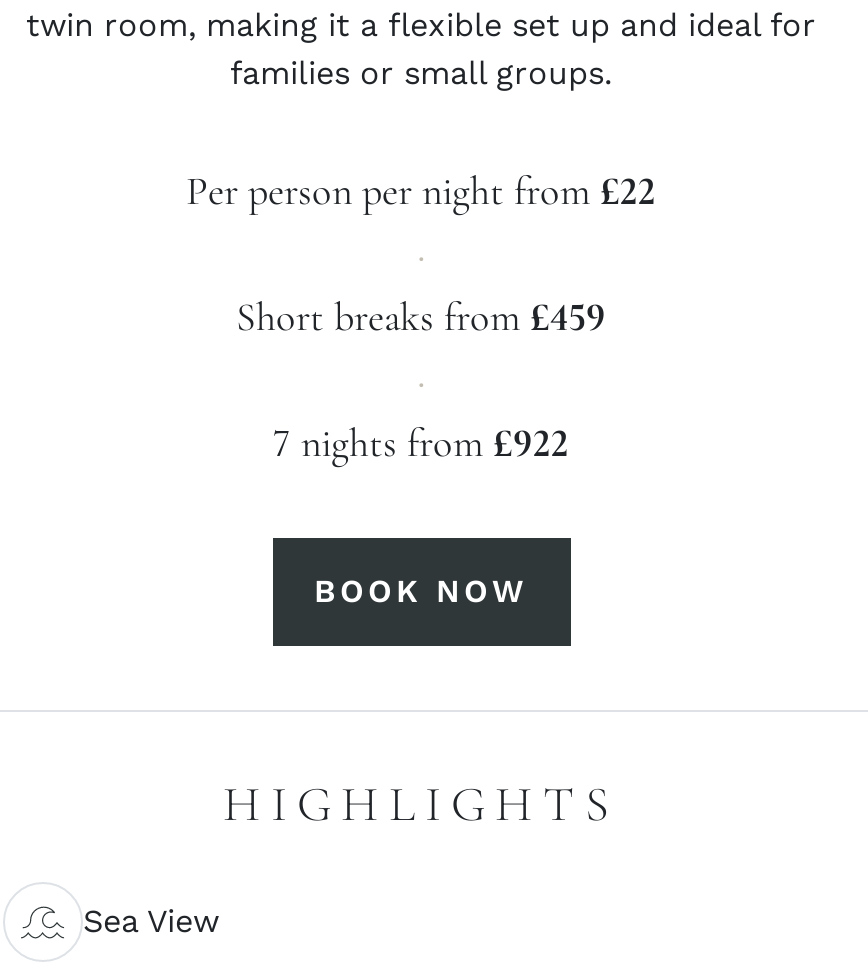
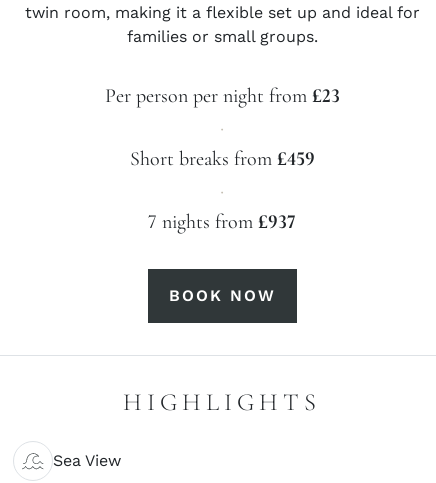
[186,168,656,216] Per person per night from £22 -> [104,84,339,108] Per person per night from £23
[273,420,569,468] 7 nights from £922 -> [148,210,296,234] 7 nights from £937

